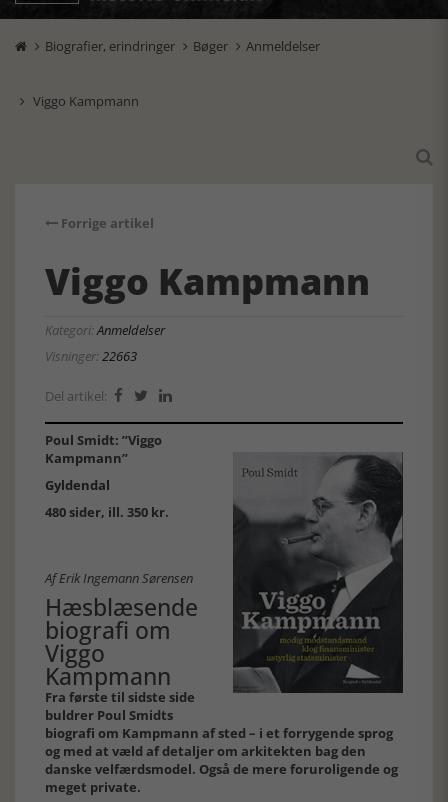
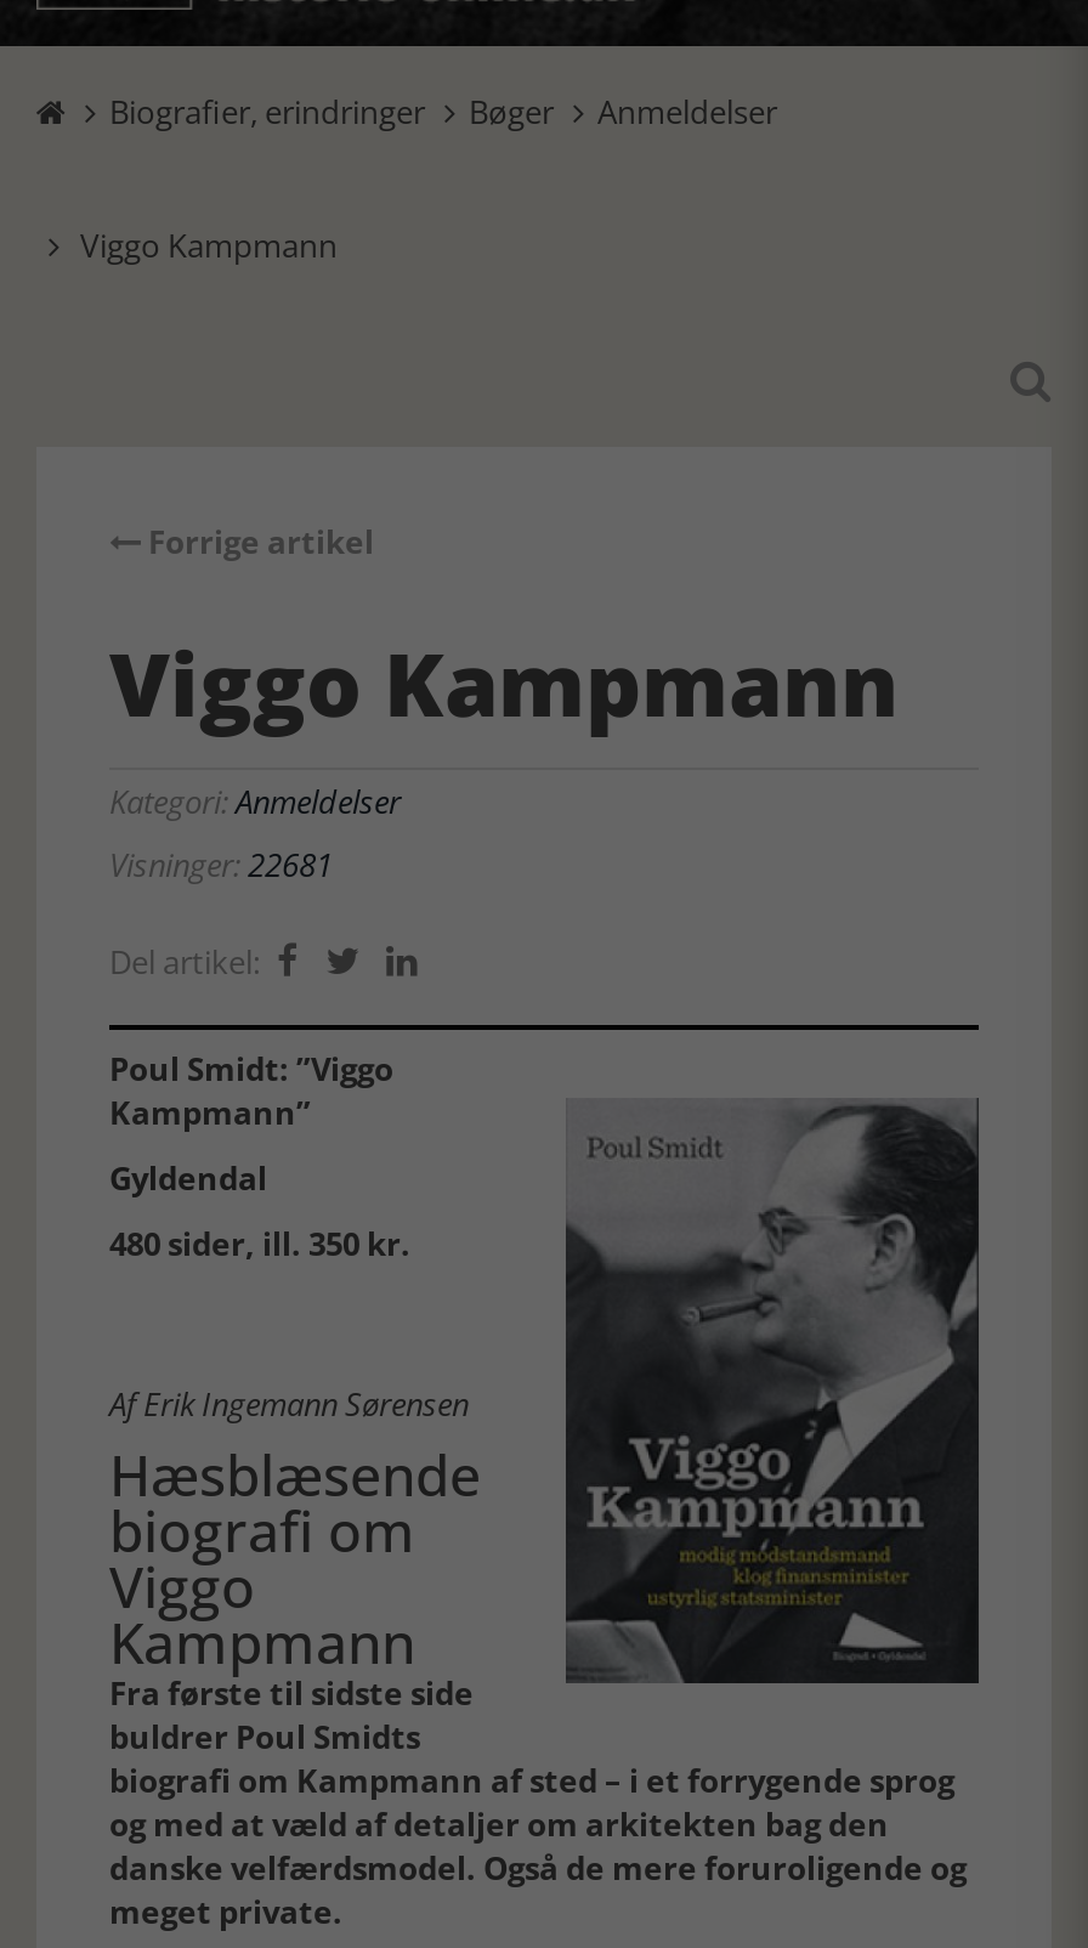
[45,347,137,365] Visninger: 22663 -> [109,843,333,887] Visninger: 22681

